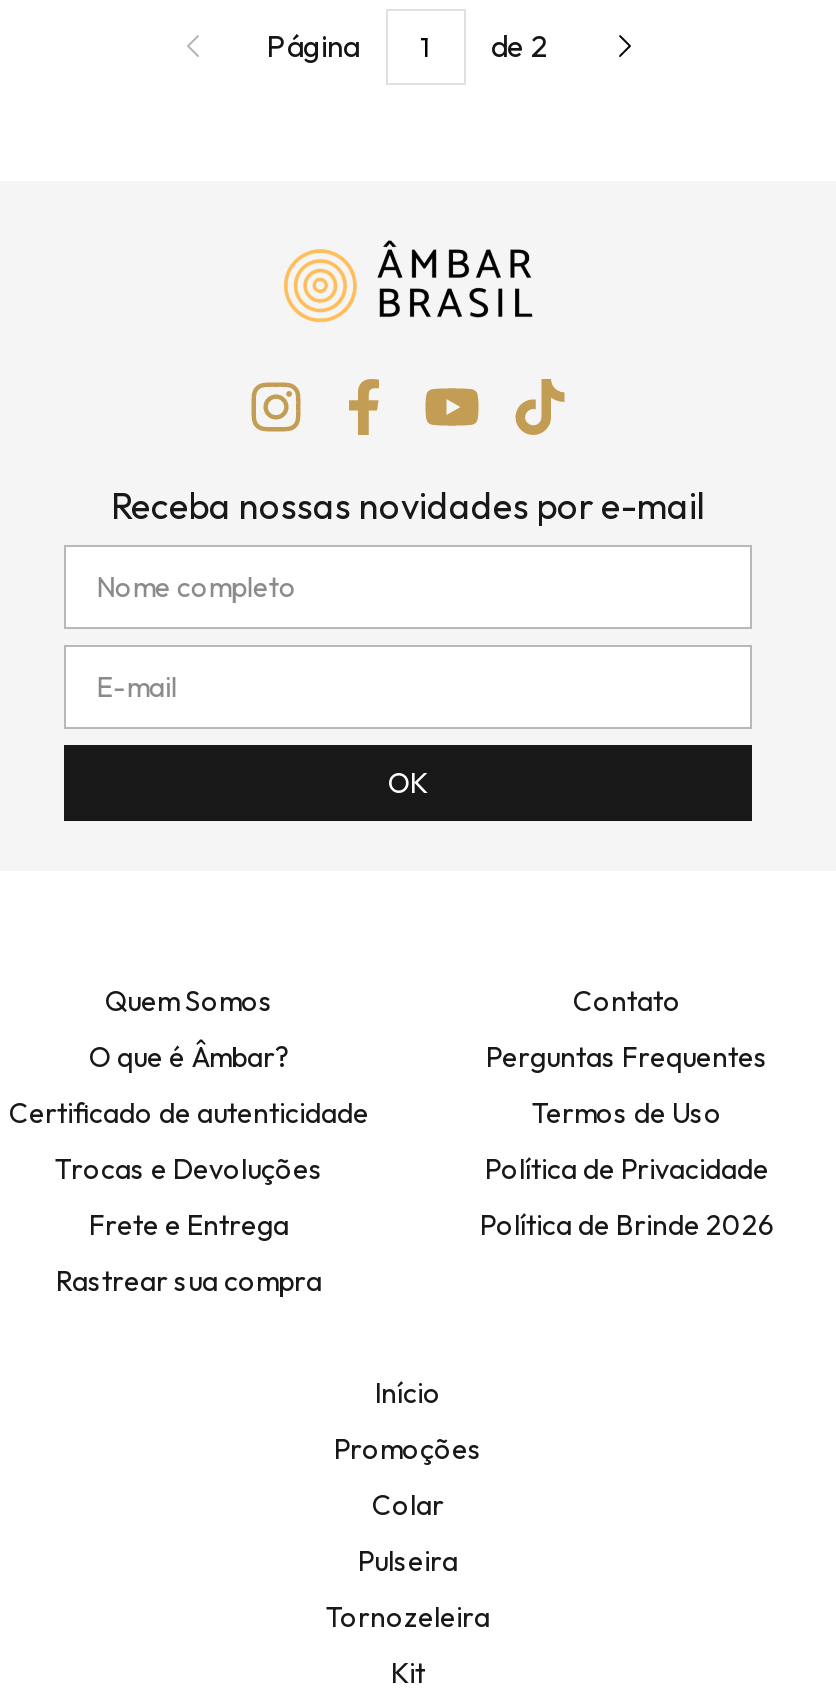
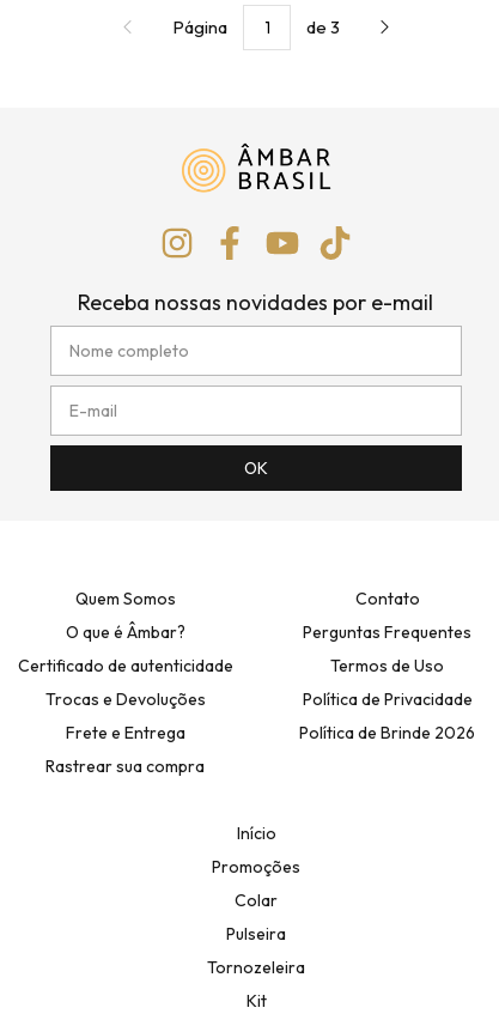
[491,27,549,65] de 2 -> [306,16,340,38] de 3

